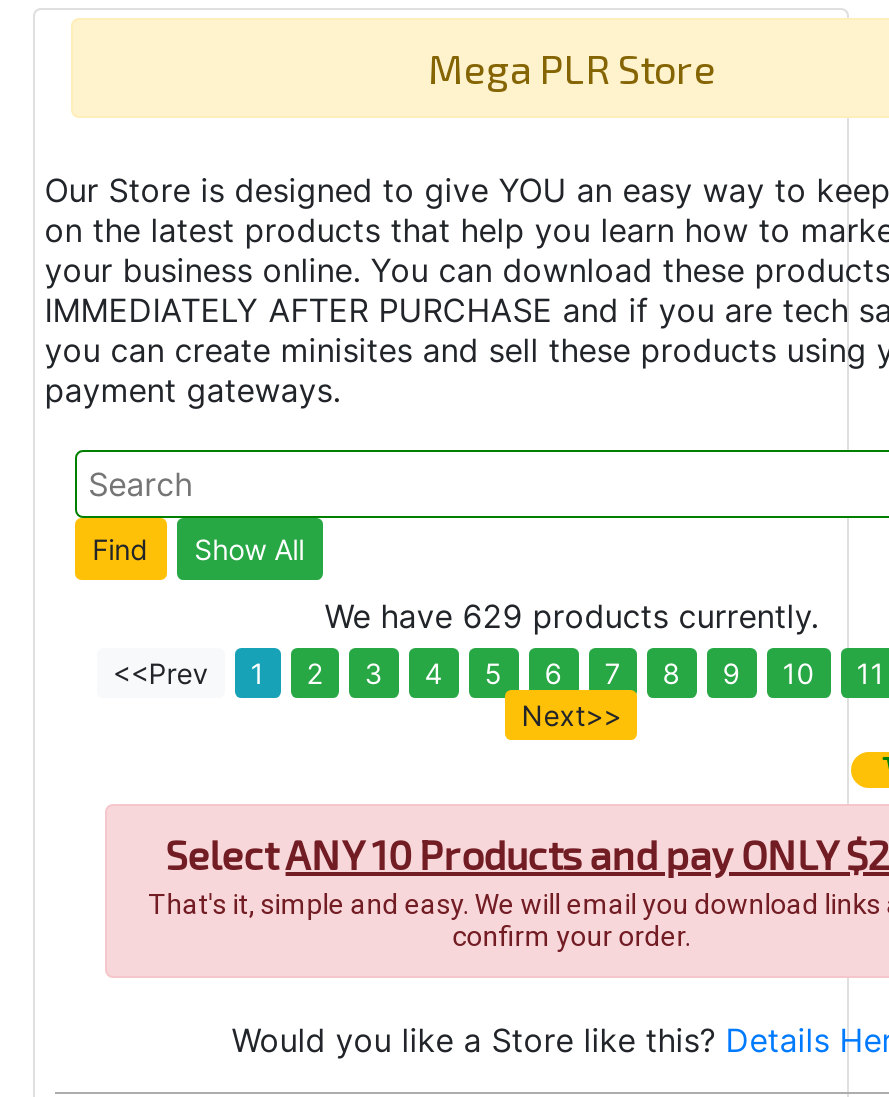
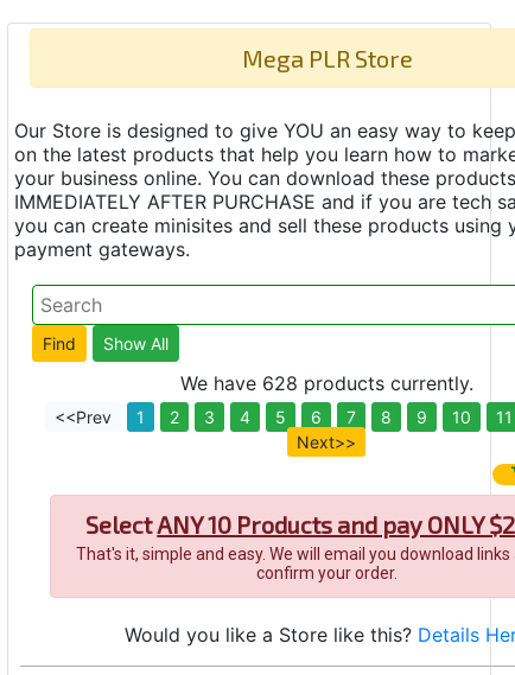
[325,596,819,636] We have 629 products currently. -> [180,371,473,395] We have 628 products currently.

